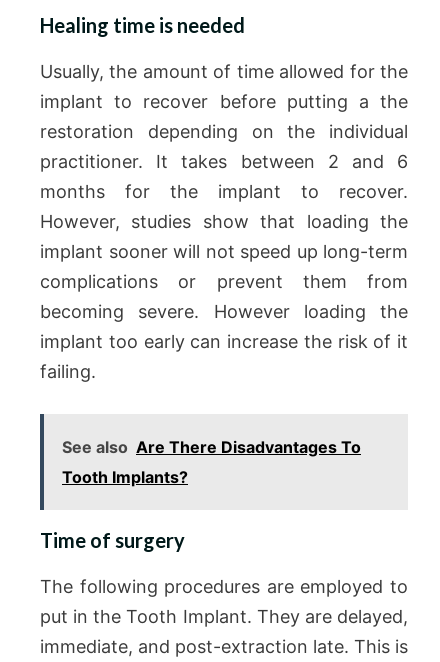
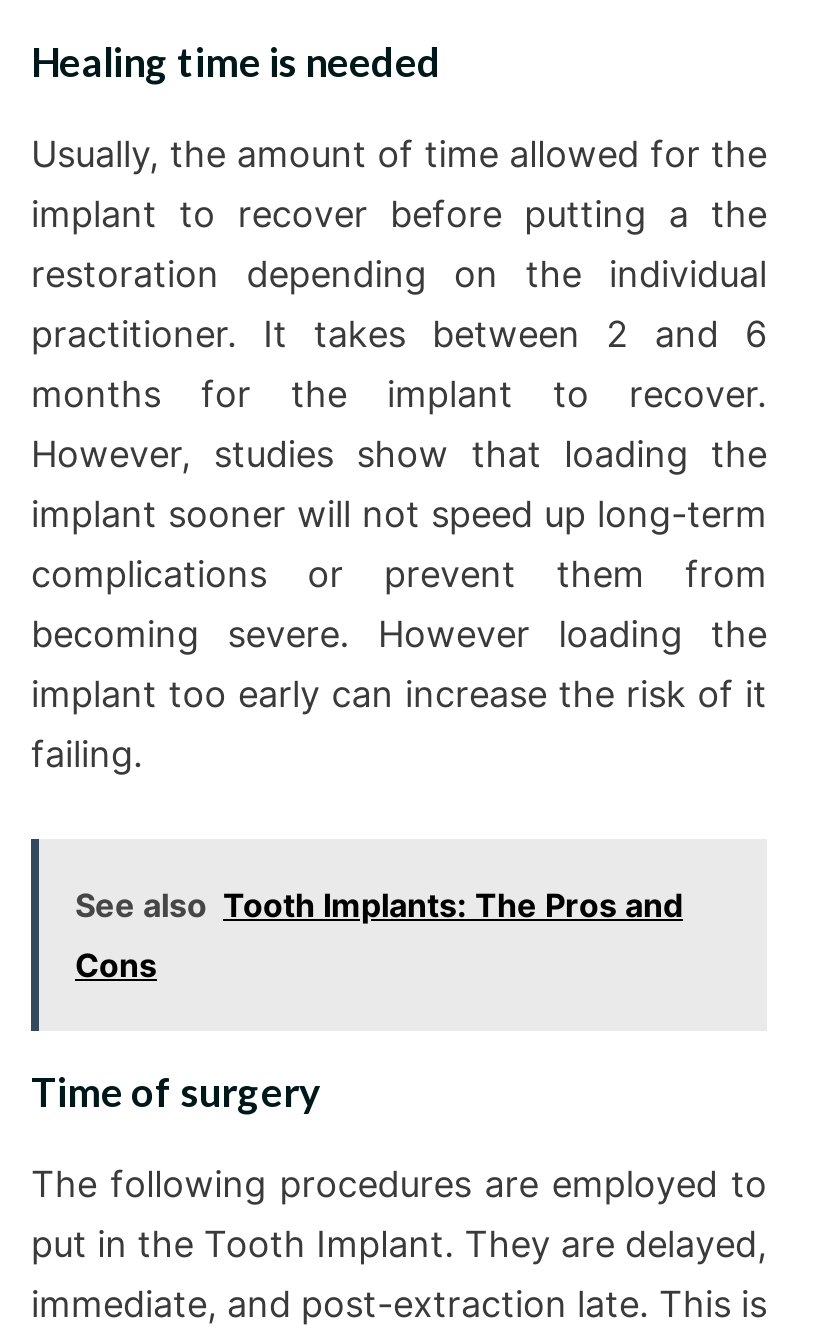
[62,437,361,457] See also Are There Disadvantages To -> [75,885,683,925] See also Tooth Implants: The Pros and
[62,467,188,487] Tooth Implants? -> [75,945,157,985] Cons

